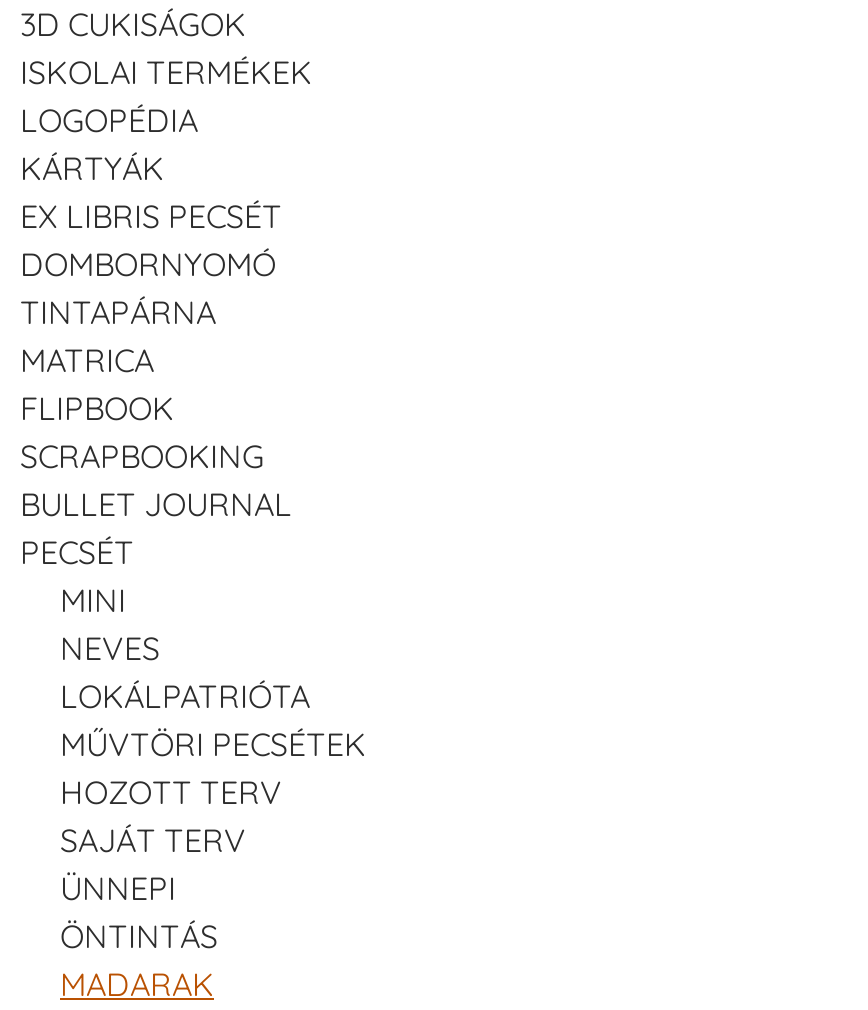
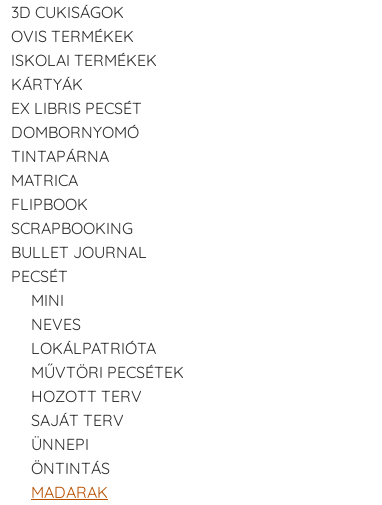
none -> [11,26,134,46] OVIS TERMÉKEK
moved [20,53,312,93] -> [11,50,157,70]: ISKOLAI TERMÉKEK
[20,101,198,141] LOGOPÉDIA -> none

